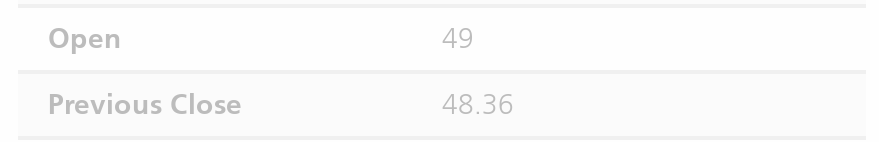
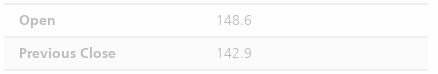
[442,22,474,56] 49 -> [216,12,252,29] 148.6
[442,88,514,122] 48.36 -> [216,45,252,62] 142.9

